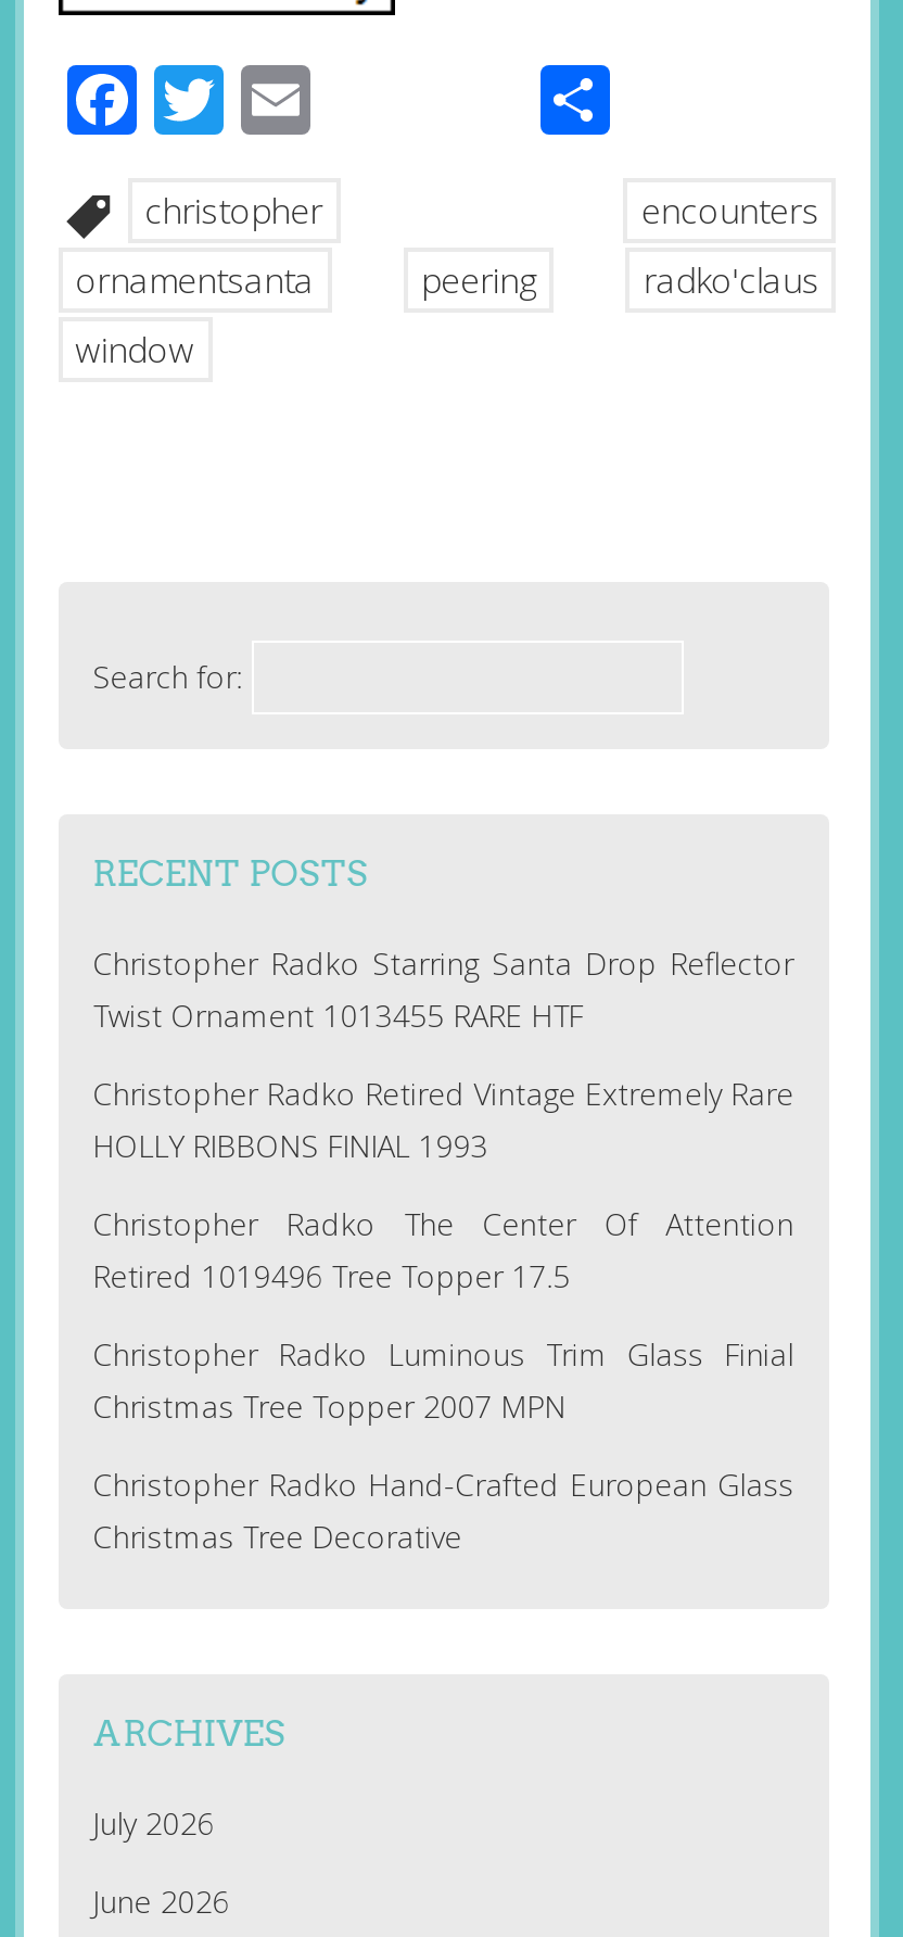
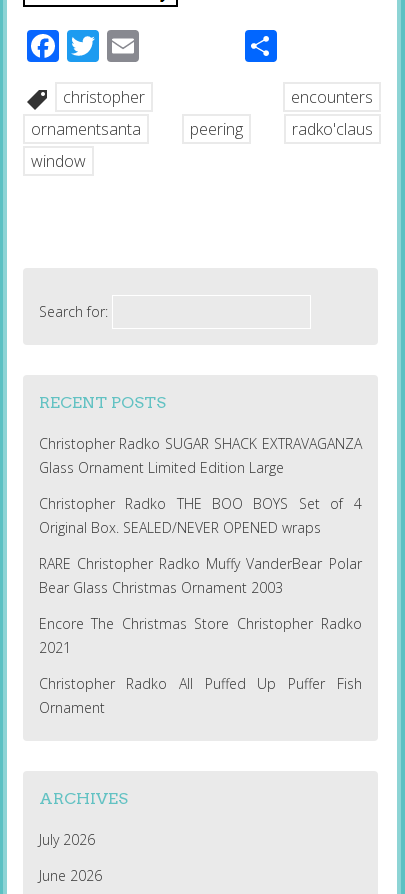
[93,942,794,1035] Christopher Radko Starring Santa Drop Reflector | Twist Ornament 1013455 RARE HTF -> [39,434,362,477] Christopher Radko SUGAR SHACK EXTRAVAGANZA | Glass Ornament Limited Edition Large
[93,1072,794,1166] Christopher Radko Retired Vintage Extremely Rare | HOLLY RIBBONS FINIAL 1993 -> [39,494,362,537] Christopher Radko THE BOO BOYS Set of 4 | Original Box. SEALED/NEVER OPENED wraps
[93,1203,794,1296] Christopher Radko The Center Of Attention | Retired 1019496 Tree Topper 17.5 -> [39,554,362,597] RARE Christopher Radko Muffy VanderBear Polar | Bear Glass Christmas Ornament 2003
[93,1333,794,1426] Christopher Radko Luminous Trim Glass Finial | Christmas Tree Topper 2007 MPN -> [39,614,362,657] Encore The Christmas Store Christopher Radko | 2021
[93,1463,794,1557] Christopher Radko Hand-Crafted European Glass | Christmas Tree Decorative -> [39,674,362,717] Christopher Radko All Puffed Up Puffer Fish | Ornament

